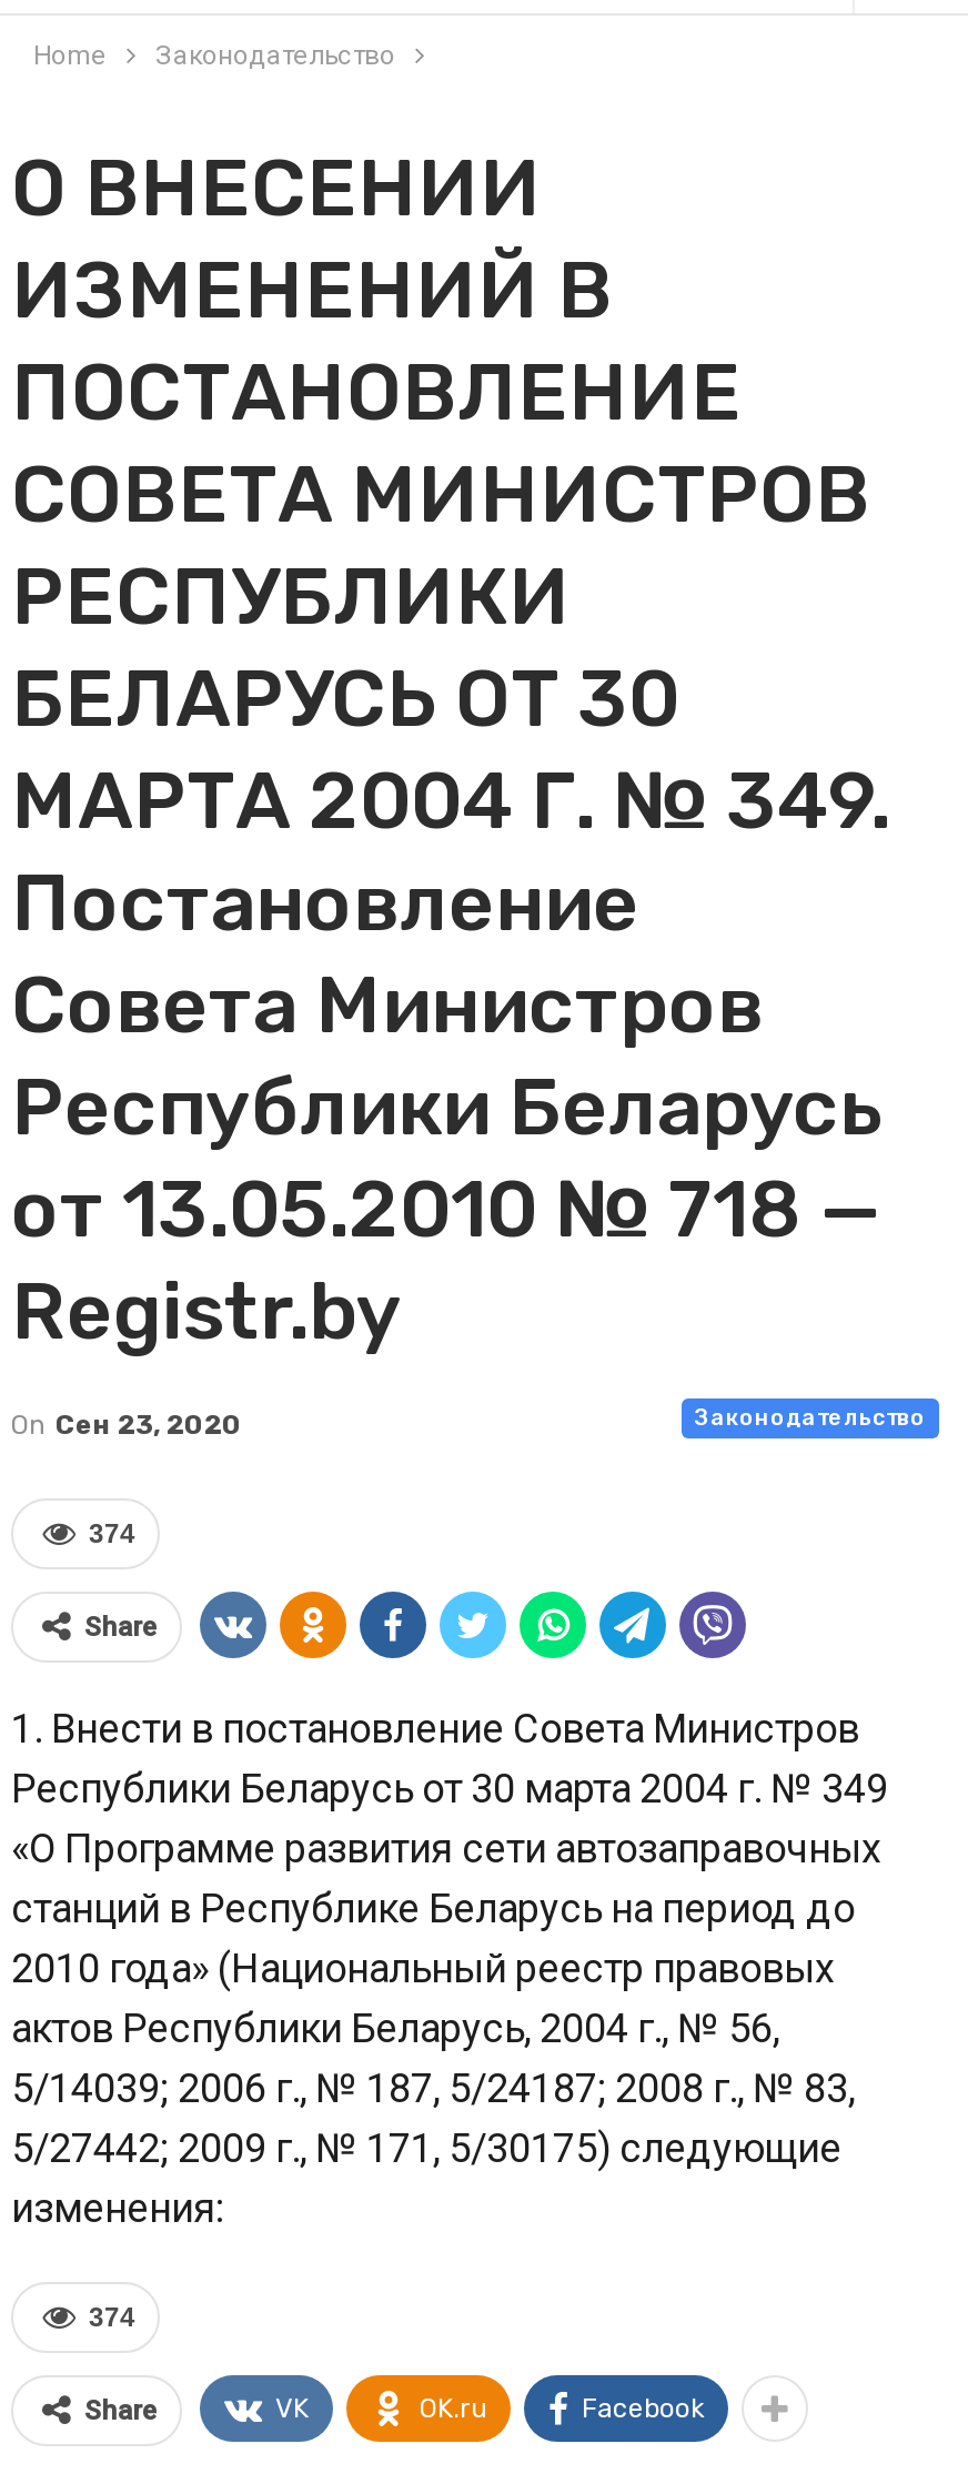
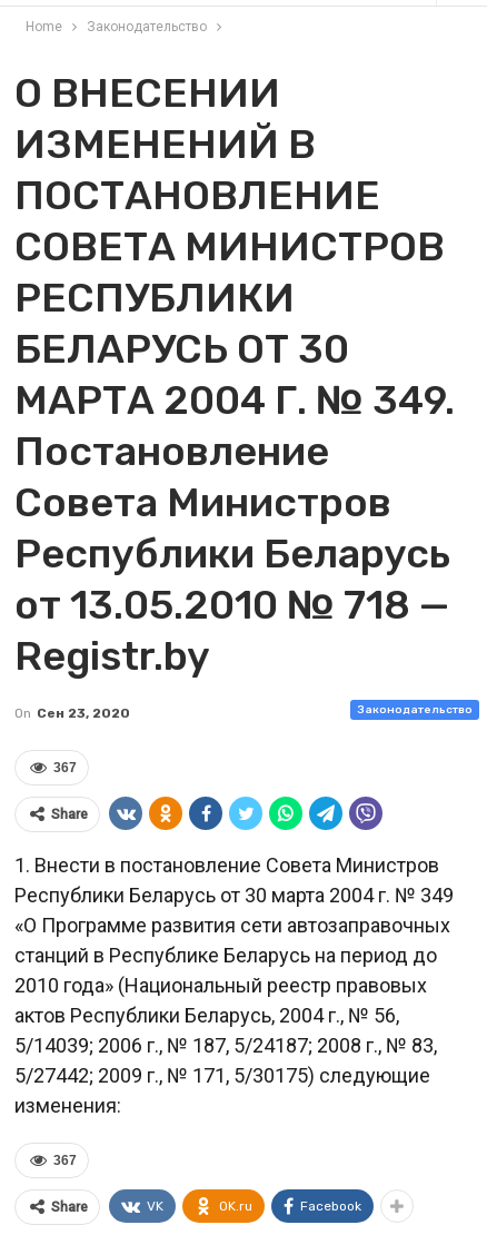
[89,1518,135,1549] 374 -> [53,760,77,775] 367
[89,2302,135,2333] 374 -> [53,1153,77,1168] 367

